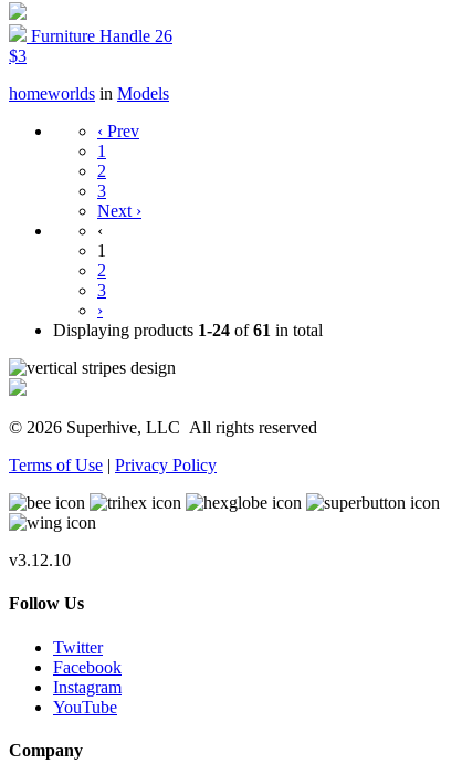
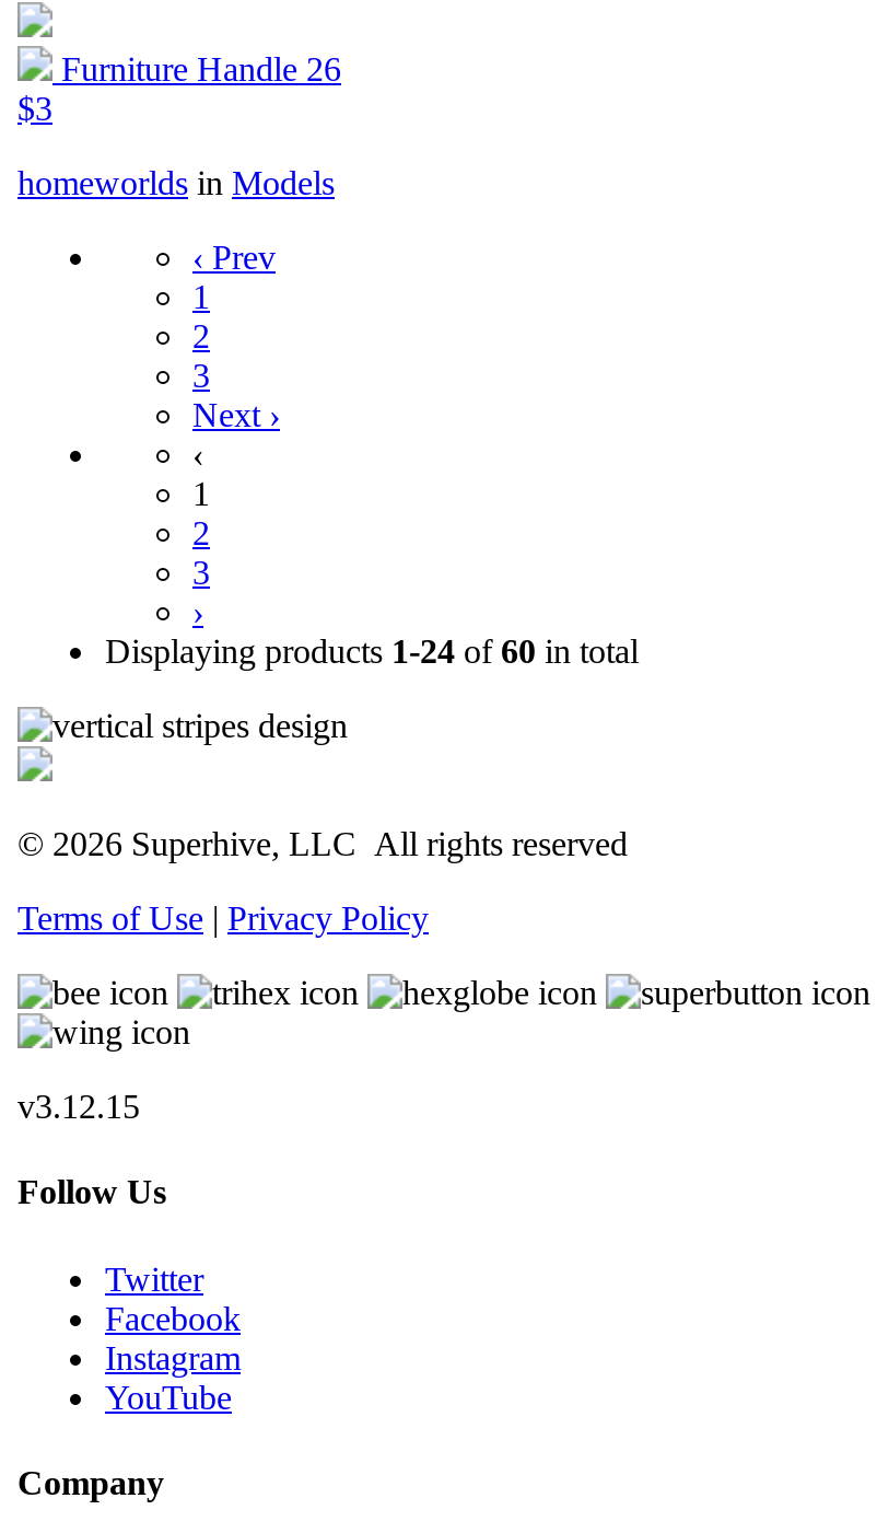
[53,321,323,340] Displaying products 1-24 of 61 in total -> [105,633,639,670] Displaying products 1-24 of 60 in total
[9,551,71,570] v3.12.10 -> [17,1088,140,1125] v3.12.15

